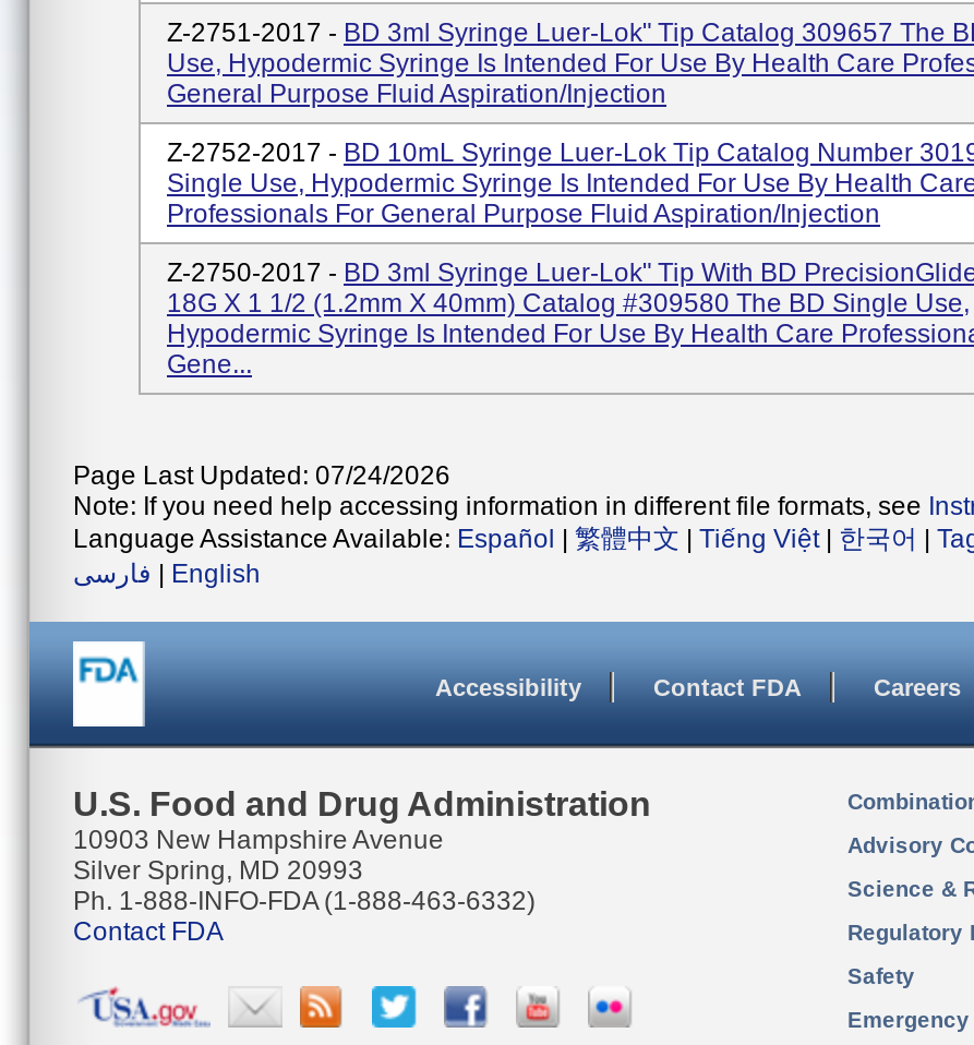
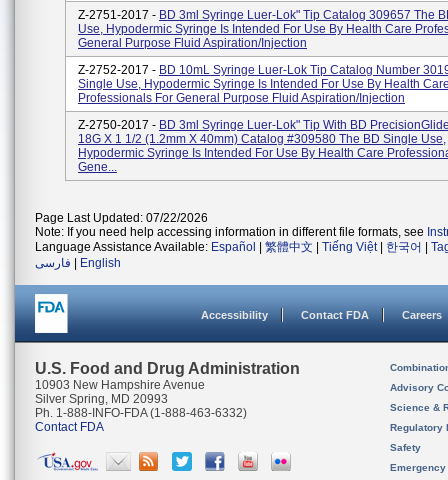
[73,460,450,491] Page Last Updated: 07/24/2026 -> [35,211,208,225] Page Last Updated: 07/22/2026

